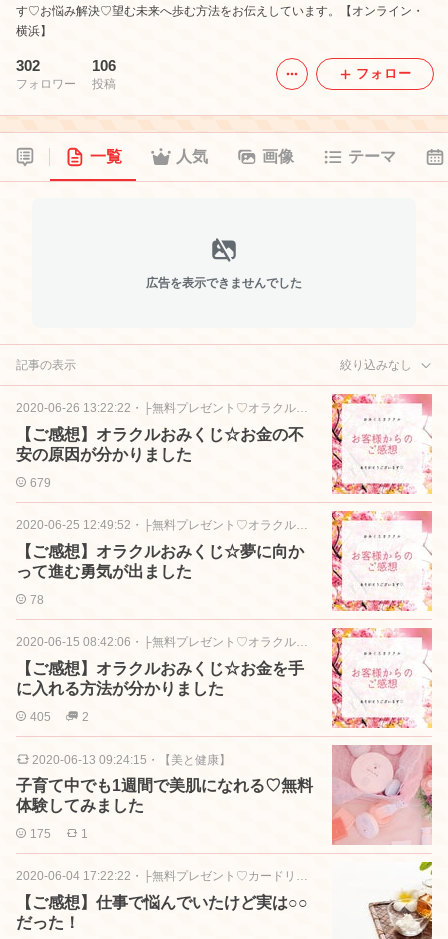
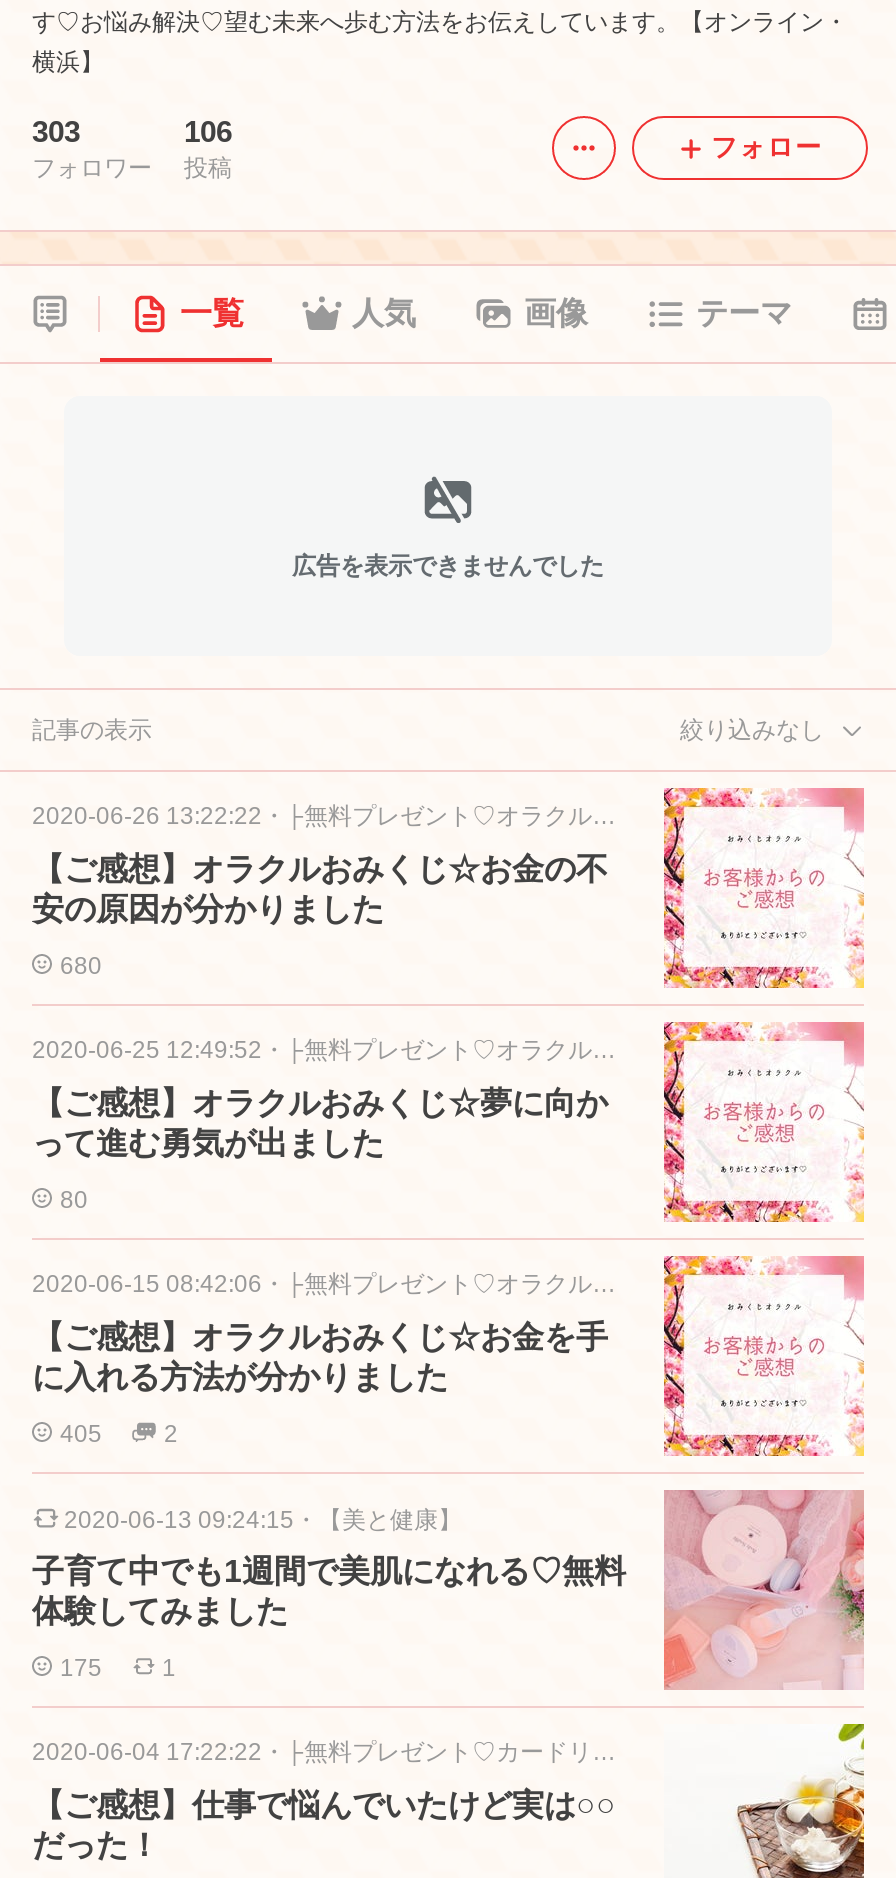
[16,57,40,74] 302 -> [32,114,80,148] 303
[30,476,51,490] 679 -> [60,952,102,980] 680
[30,593,44,607] 78 -> [60,1186,88,1214] 80

